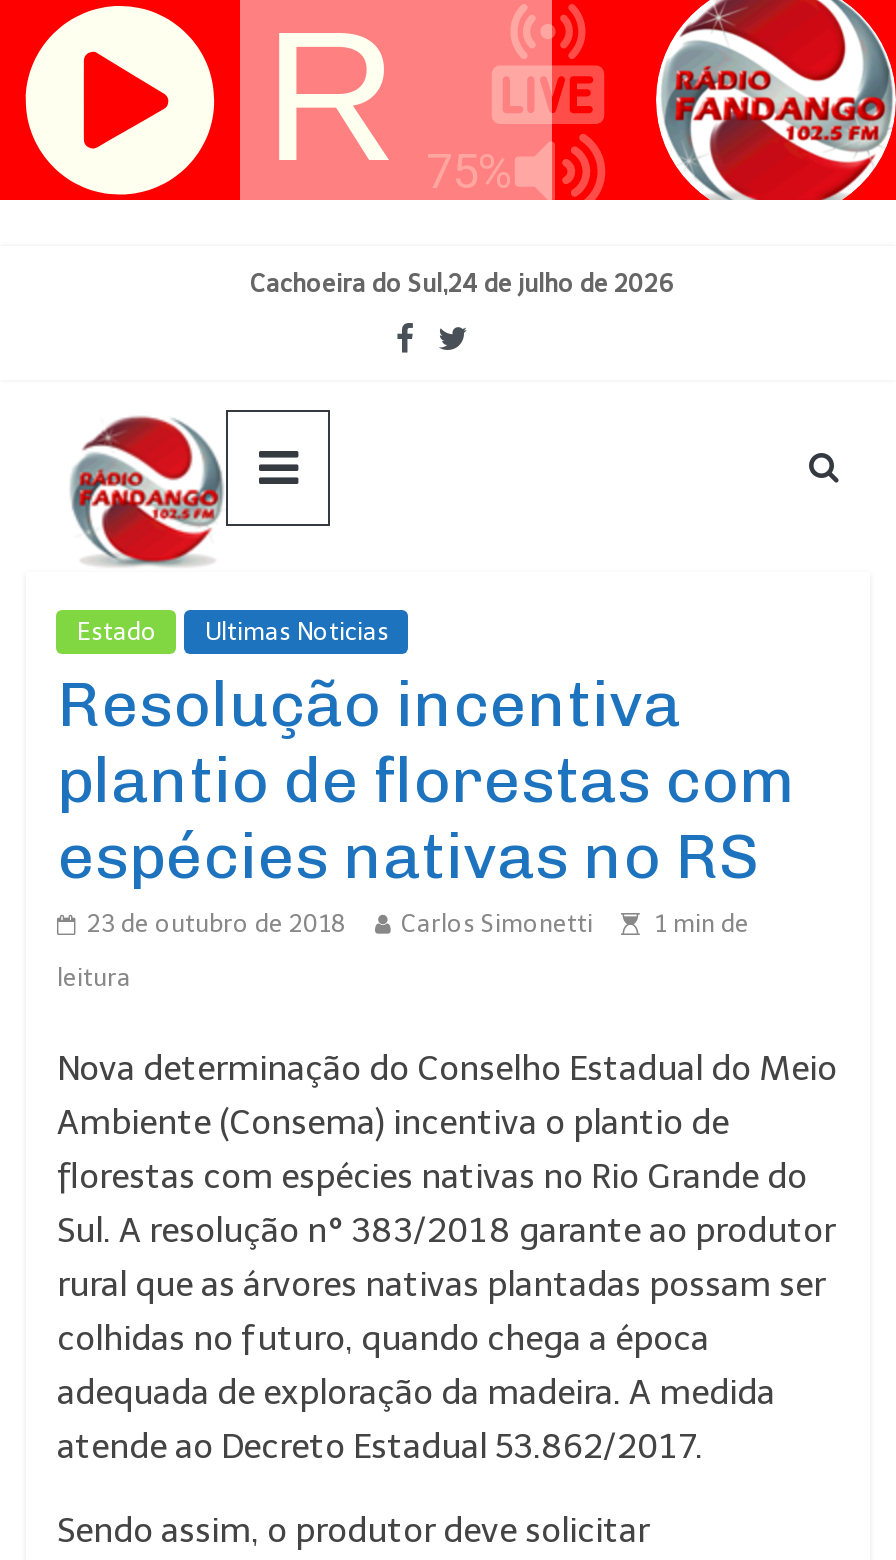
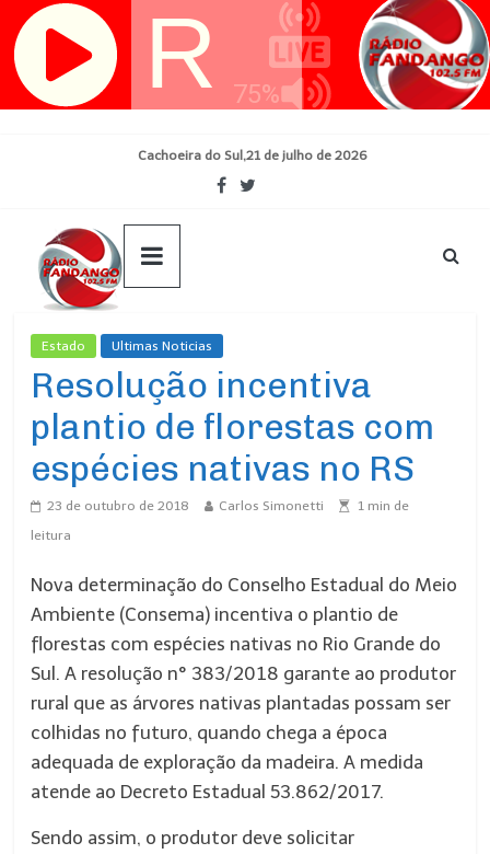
[250,270,674,298] Cachoeira do Sul,24 de julho de 2026 -> [138,148,367,163] Cachoeira do Sul,21 de julho de 2026

